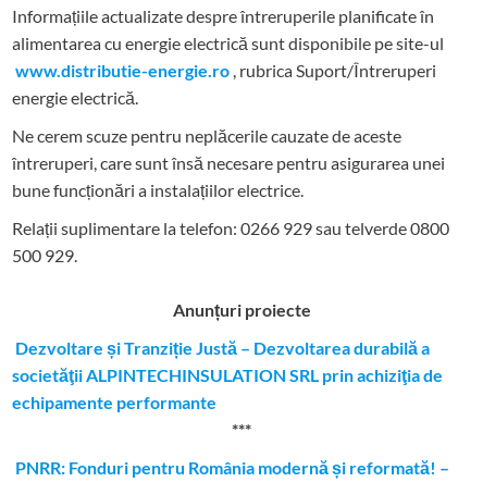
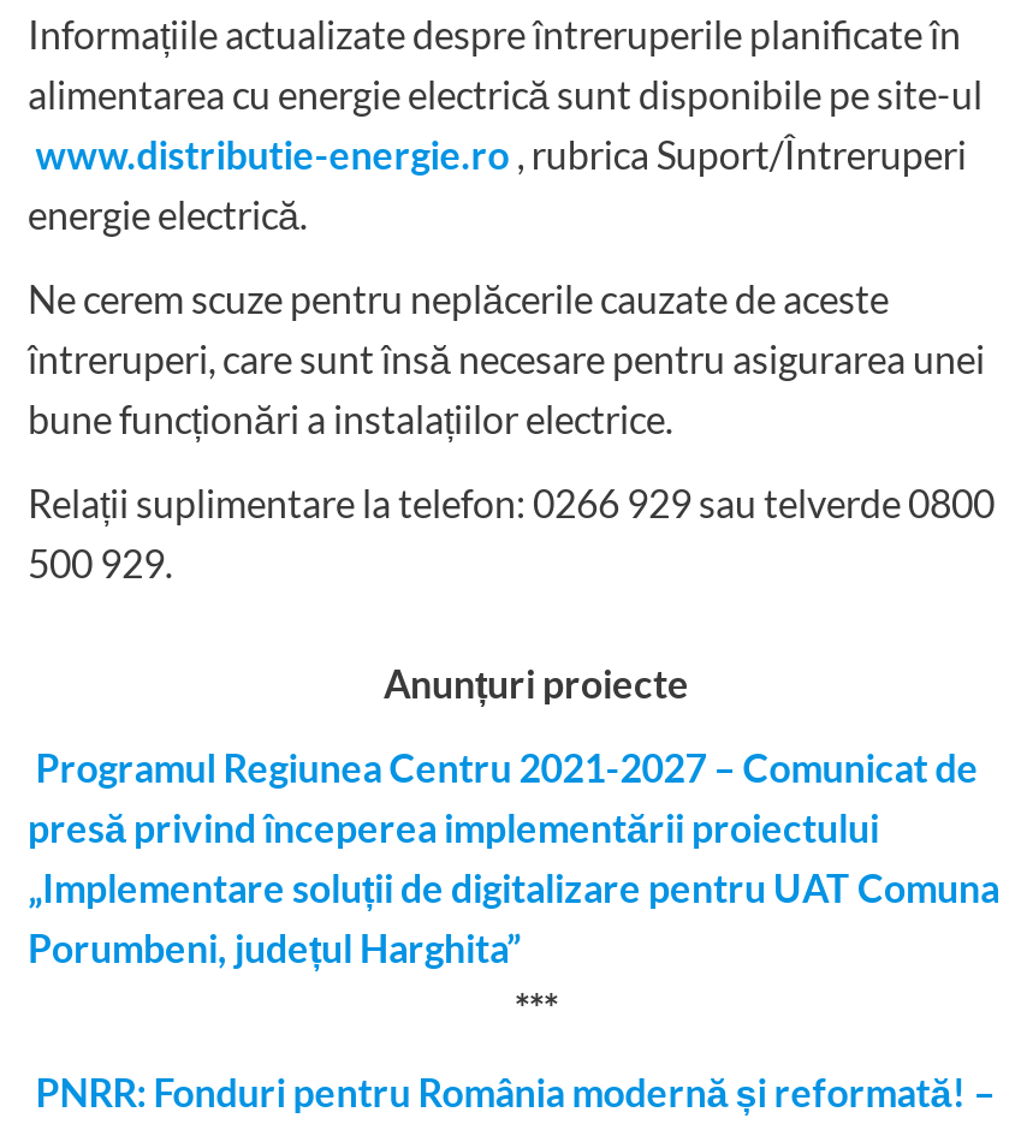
[11,337,442,412] Dezvoltare și Tranziție Justă – Dezvoltarea durabilă a | societăţii ALPINTECHINSULATION SRL prin achiziţia de | echipamente performante -> [28,744,999,970] Programul Regiunea Centru 2021-2027 – Comunicat de | presă privind începerea implementării proiectului | „Implementare soluții de digitalizare pentru UAT Comuna | Porumbeni, județul Harghita”

